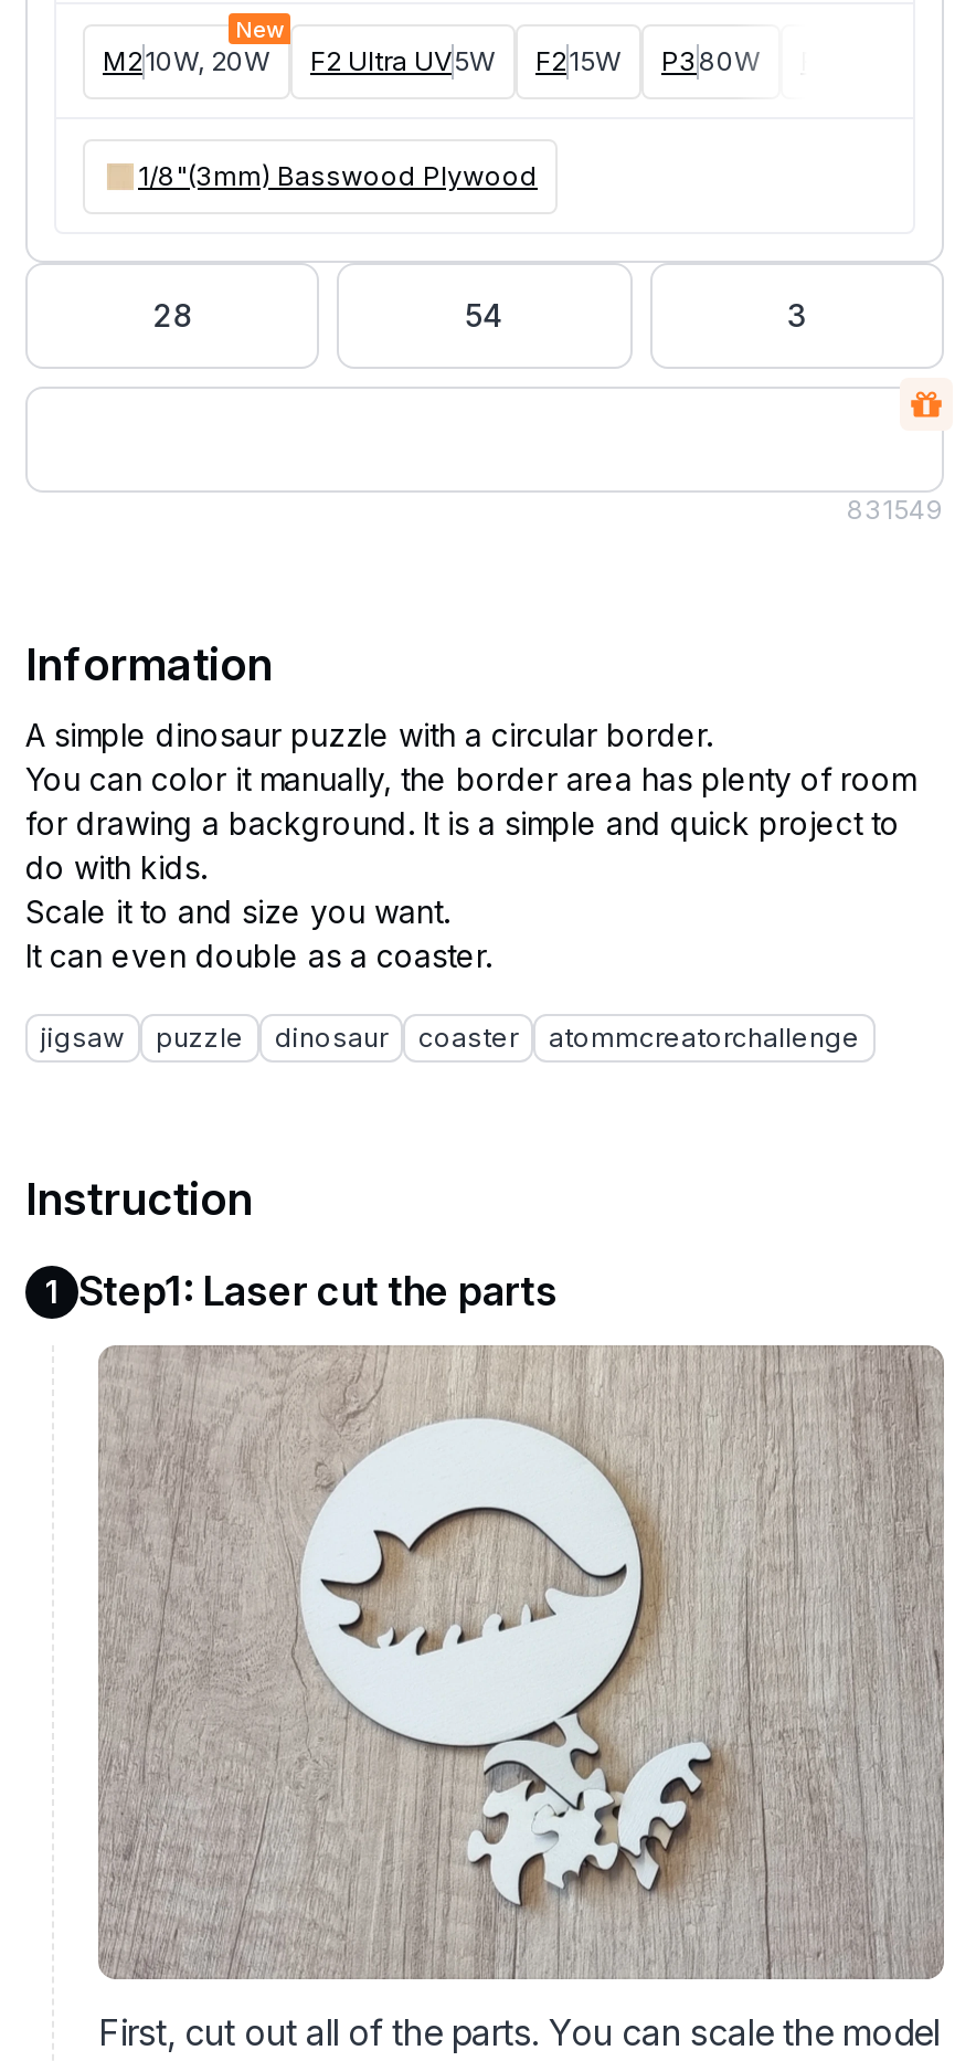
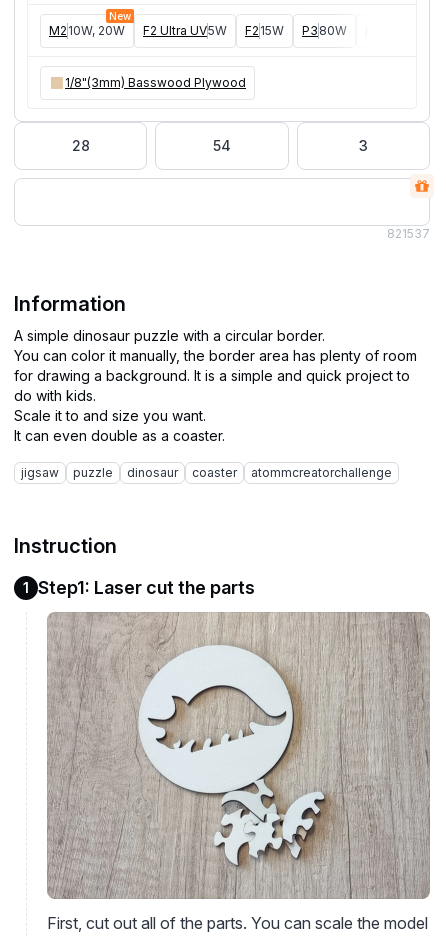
[847,493,944,526] 831549 -> [387,226,430,241] 821537

